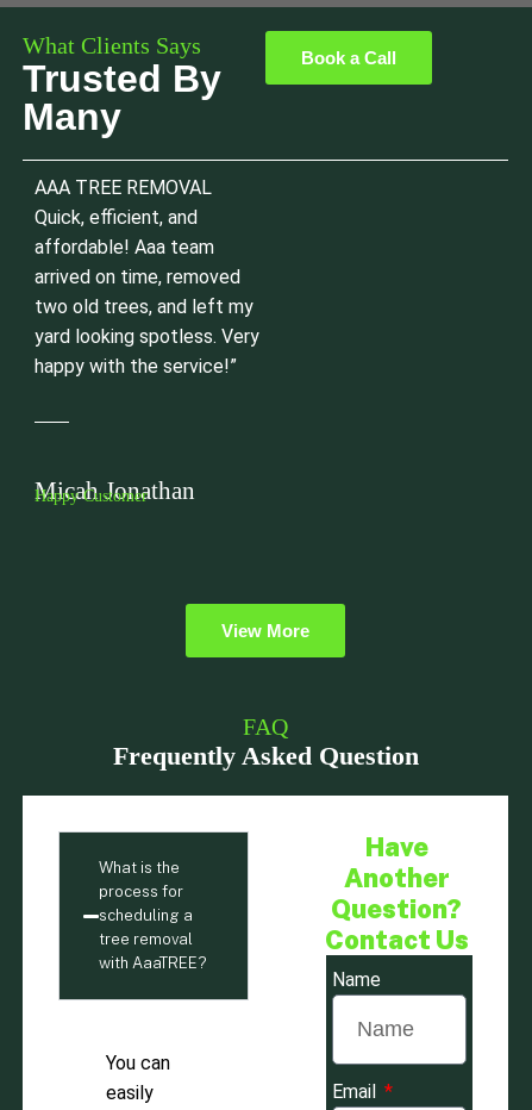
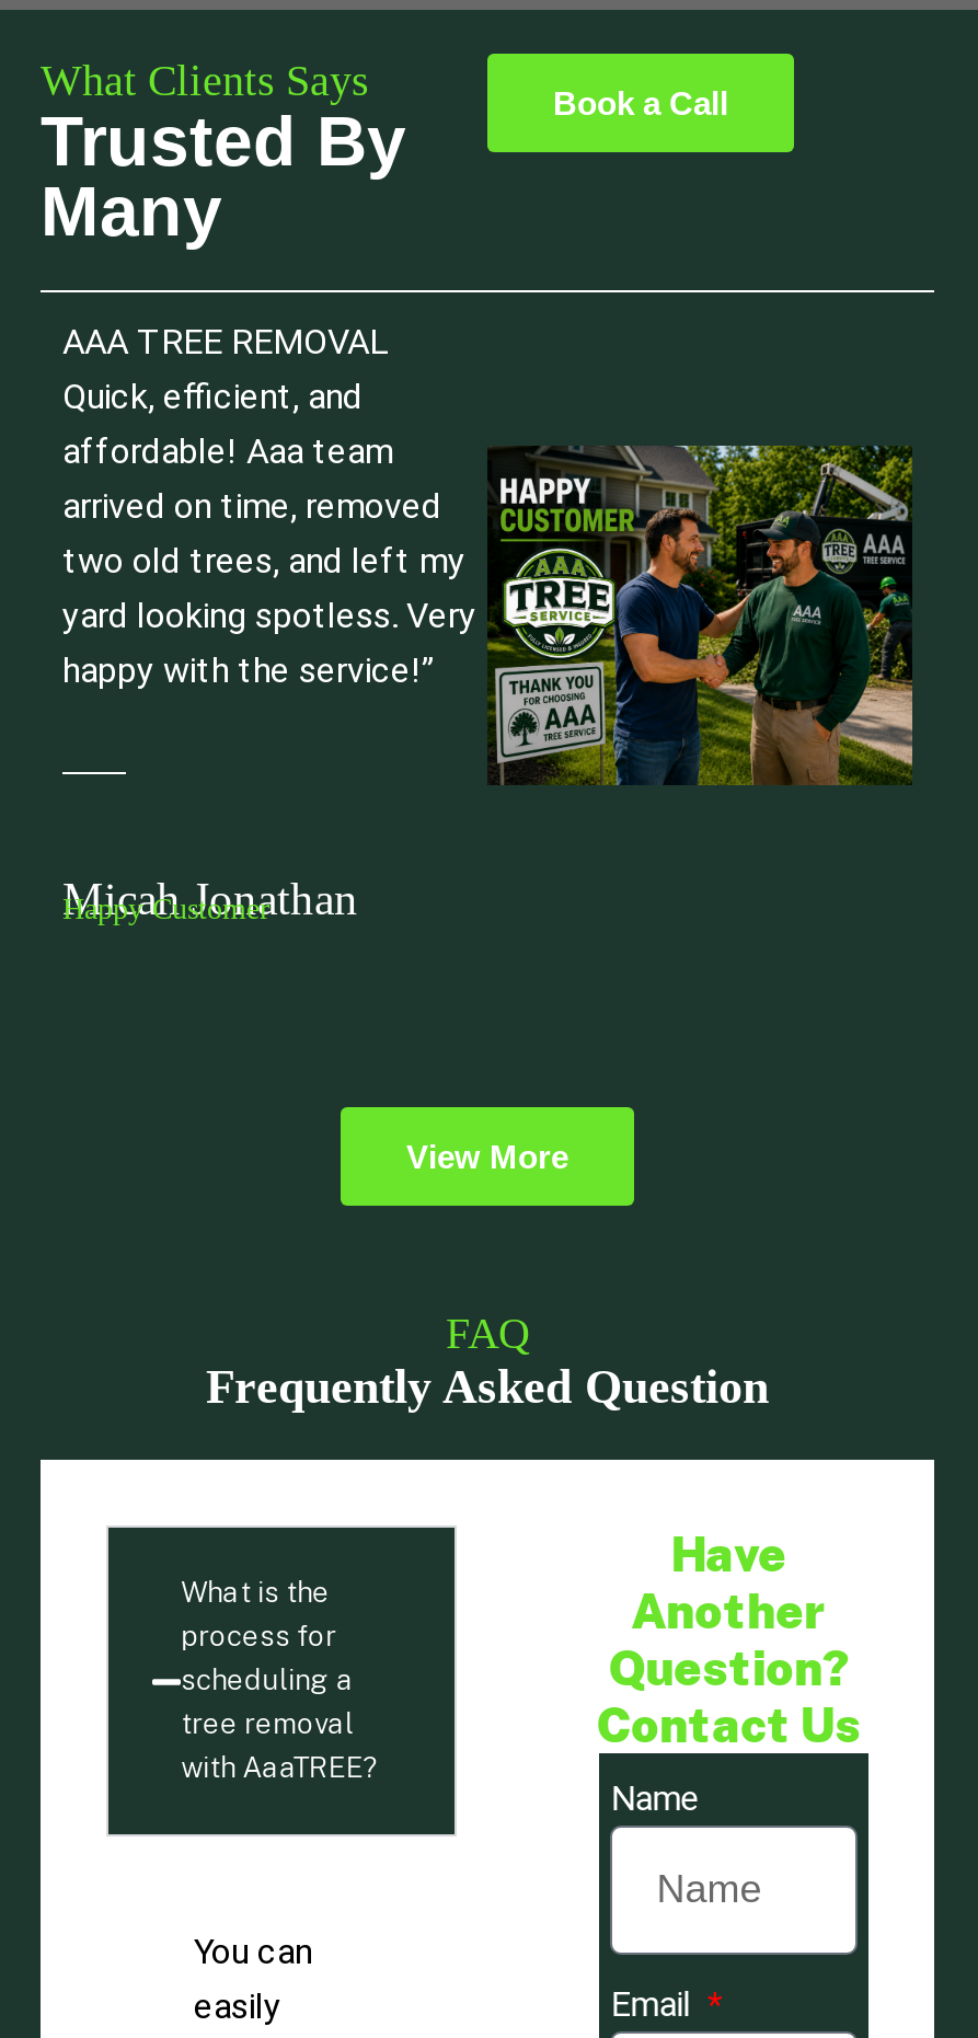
none -> [487,444,914,785] [image]

